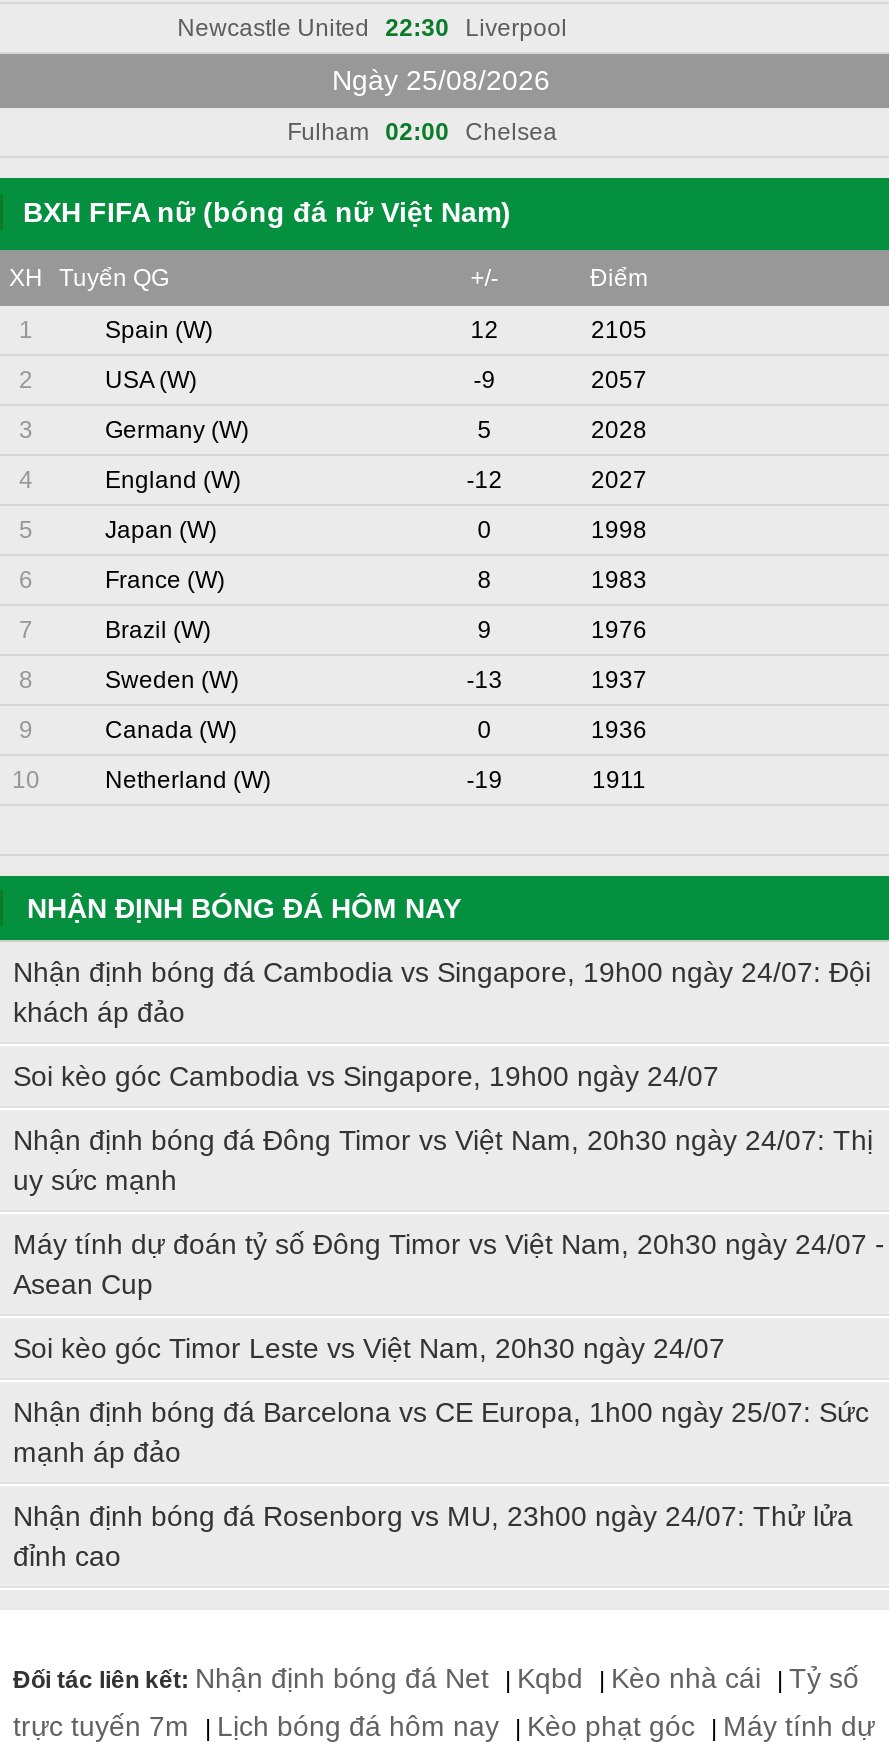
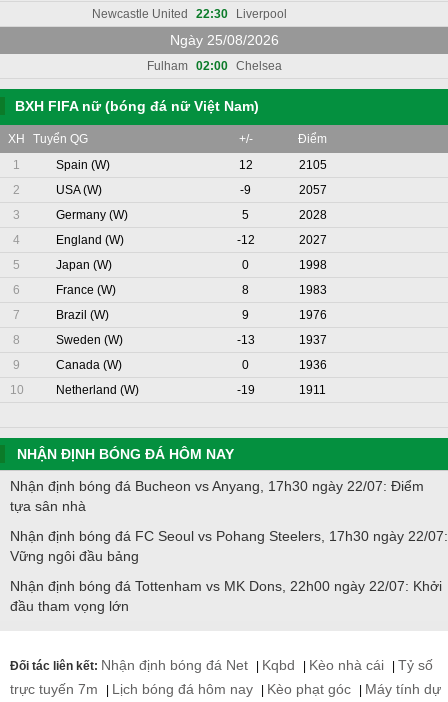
[13,956,885,1572] Nhận định bóng đá Cambodia vs Singapore, 19h00 ngày 24/07: Đội | khách áp đảo | Soi kèo góc Cambodia vs Singapore, 19h00 ngày 24/07 | Nhận định bóng đá Đông Timor vs Việt Nam, 20h30 ngày 24/07: Thị | uy sức mạnh | Máy tính dự đoán tỷ số Đông Timor vs Việt Nam, 20h30 ngày 24/07 - | Asean Cup | Soi kèo góc Timor Leste vs Việt Nam, 20h30 ngày 24/07 | Nhận định bóng đá Barcelona vs CE Europa, 1h00 ngày 25/07: Sức | mạnh áp đảo | Nhận định bóng đá Rosenborg vs MU, 23h00 ngày 24/07: Thử lửa | đỉnh cao -> [10,478,448,614] Nhận định bóng đá Bucheon vs Anyang, 17h30 ngày 22/07: Điểm | tựa sân nhà | Nhận định bóng đá FC Seoul vs Pohang Steelers, 17h30 ngày 22/07: | Vững ngôi đầu bảng | Nhận định bóng đá Tottenham vs MK Dons, 22h00 ngày 22/07: Khởi | đầu tham vọng lớn

